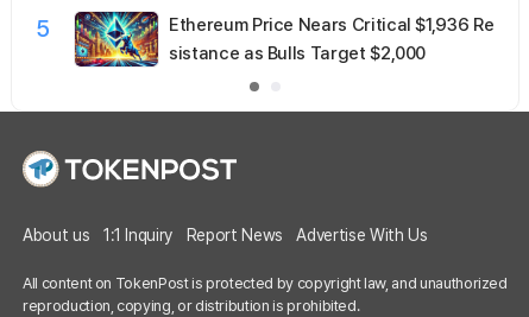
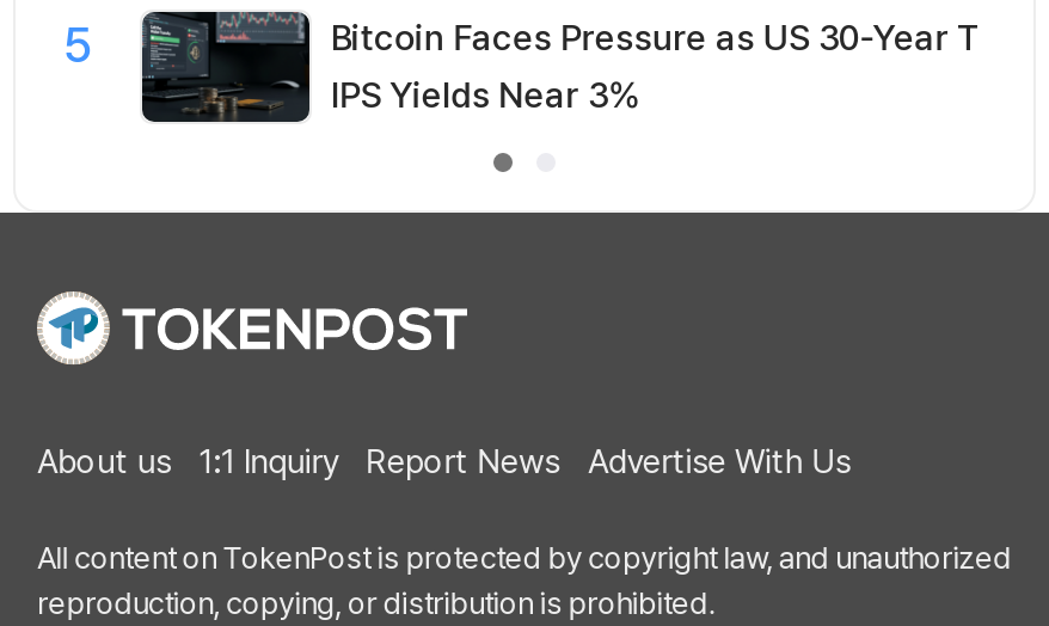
[74,11,494,68] [image] | Ethereum Price Nears Critical $1,936 Re | sistance as Bulls Target $2,000 -> [140,12,982,124] [image] | Bitcoin Faces Pressure as US 30-Year T | IPS Yields Near 3%

